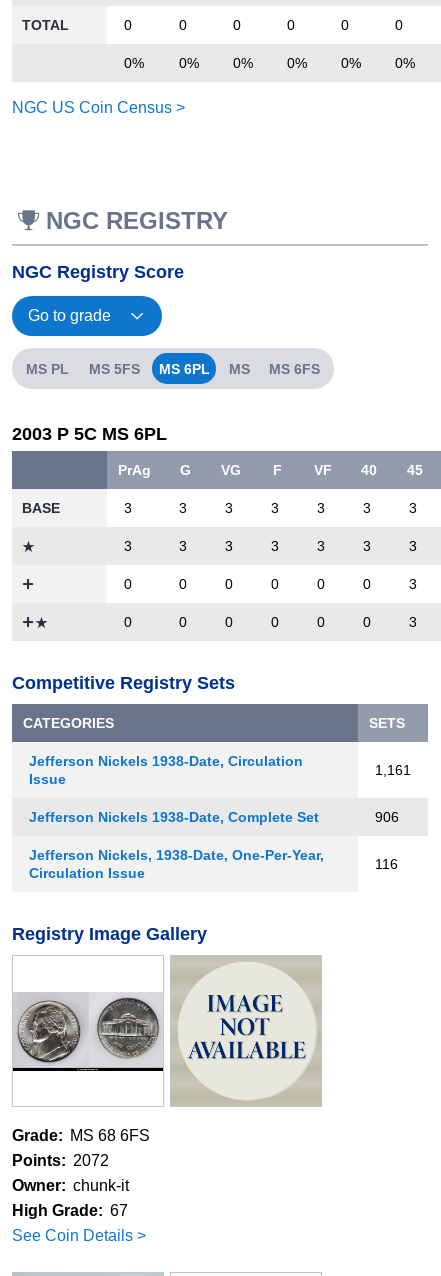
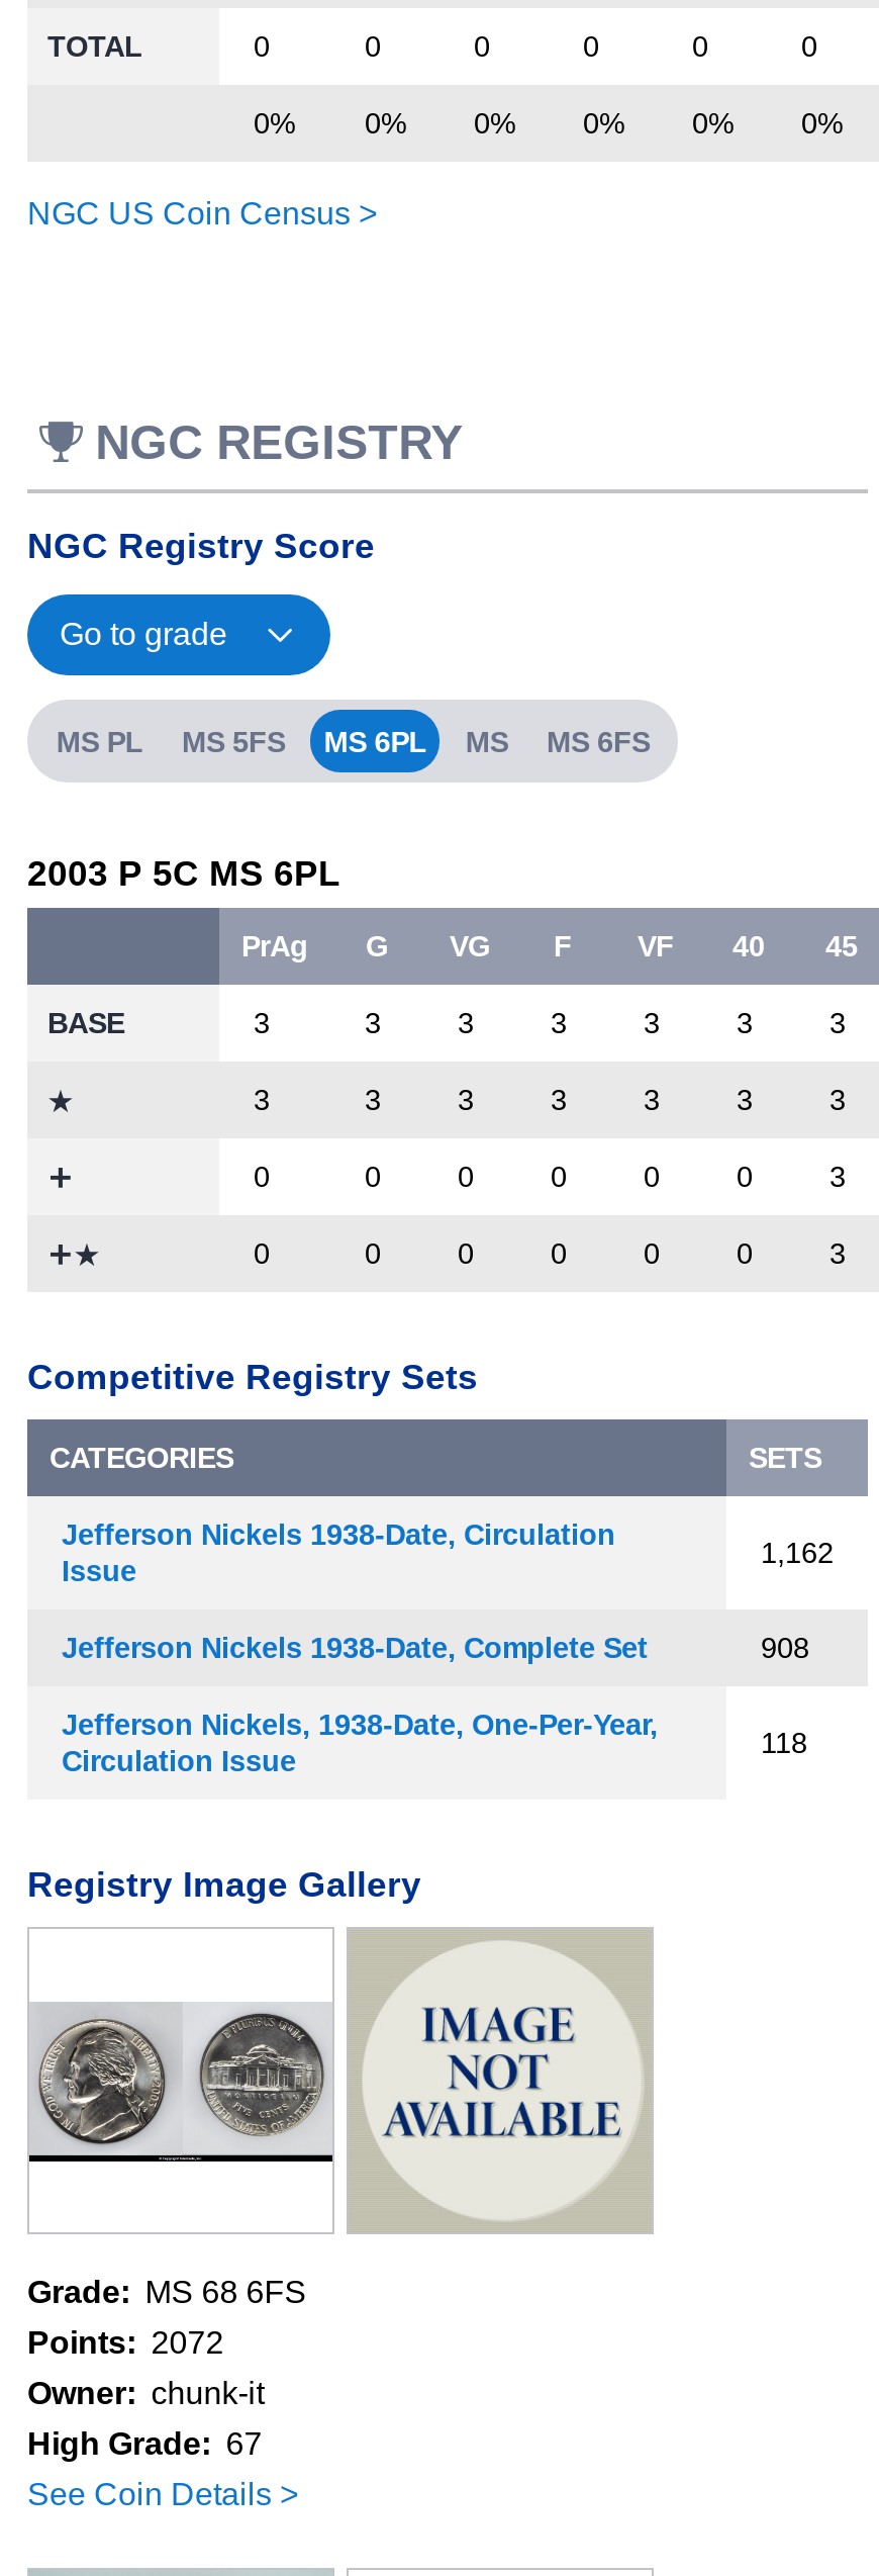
[375,762,411,778] 1,161 -> [761,1538,834,1570] 1,162
[375,809,399,825] 906 -> [761,1633,809,1665] 908
[375,856,398,872] 116 -> [761,1728,807,1760] 118

